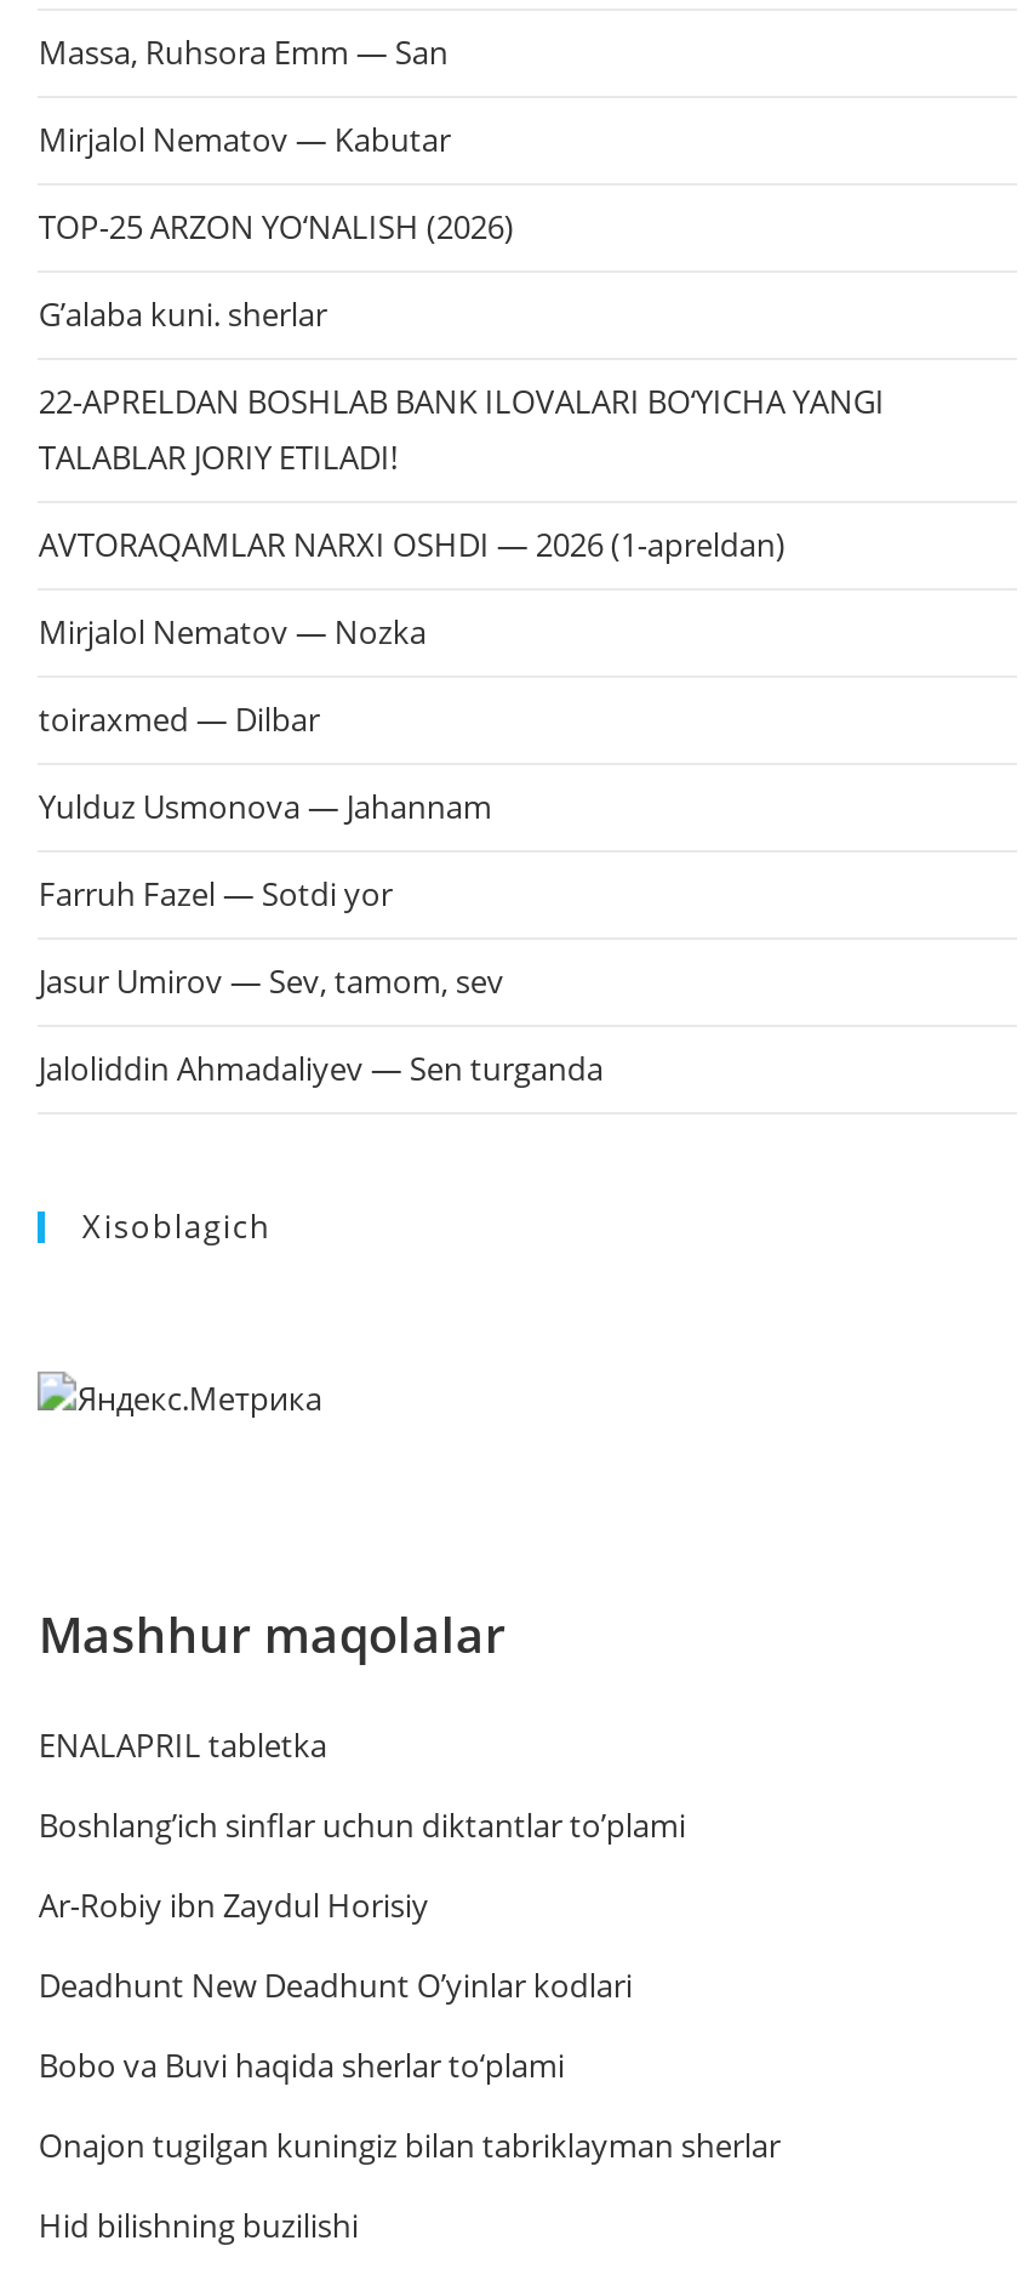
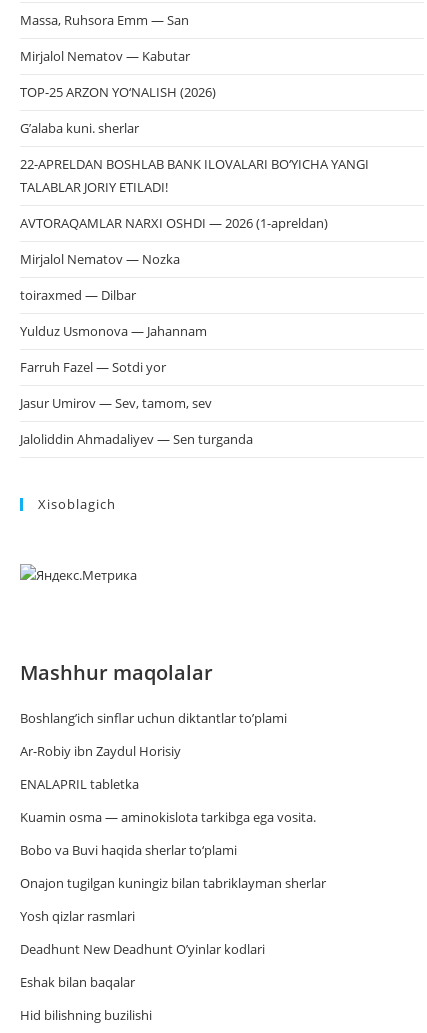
moved [39,1723,327,1767] -> [20,775,139,793]: ENALAPRIL tabletka
moved [39,1803,686,1927] -> [20,709,287,760]: Boshlang’ich sinflar uchun diktantlar to’plami | Ar-Robiy ibn Zaydul Horisiy
none -> [20,808,316,826] Kuamin osma — aminokislota tarkibga ega vosita.
moved [39,1963,633,2007] -> [20,940,265,958]: Deadhunt New Deadhunt O’yinlar kodlari
none -> [20,907,135,991] Yosh qizlar rasmlari | Eshak bilan baqalar

